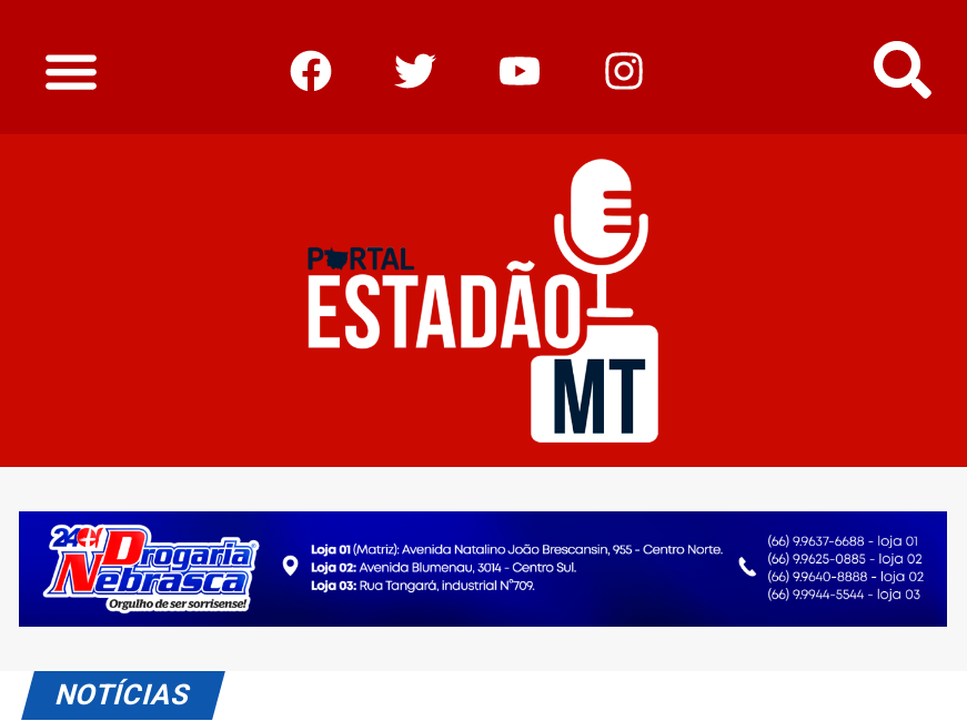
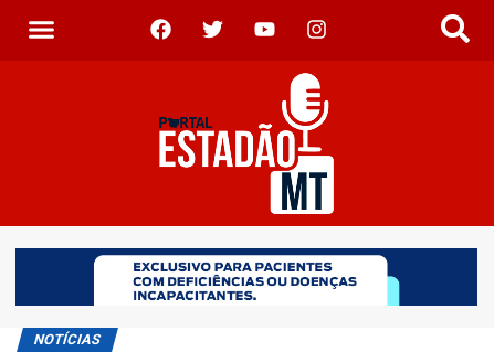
[19,509,947,629] [image] -> [15,247,477,307] [image]

